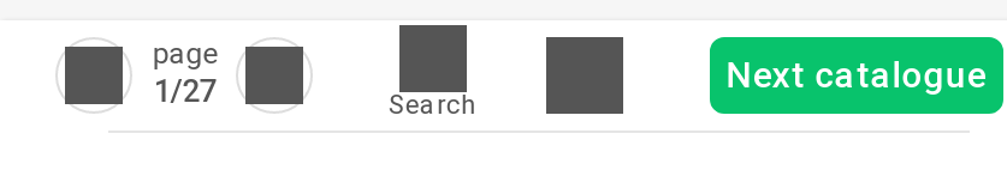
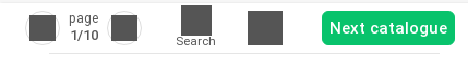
[153,72,216,108] 1/27 -> [69,27,98,43] 1/10

